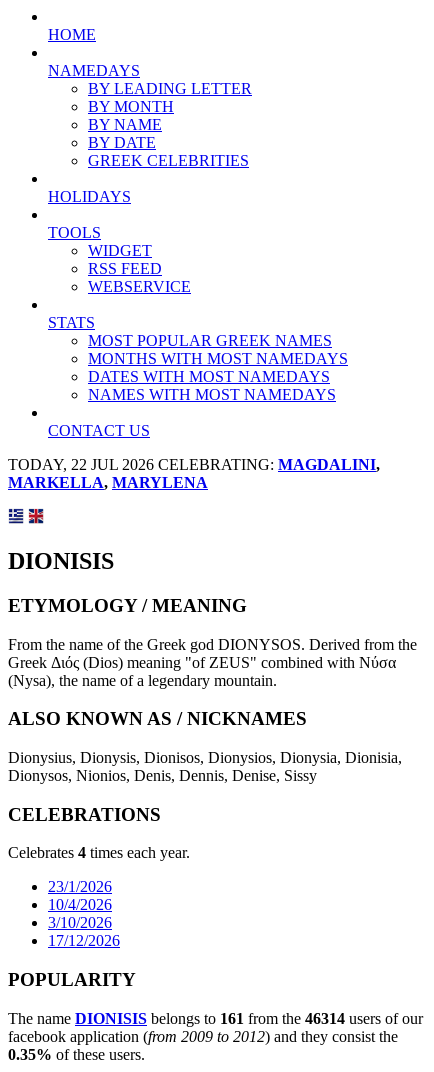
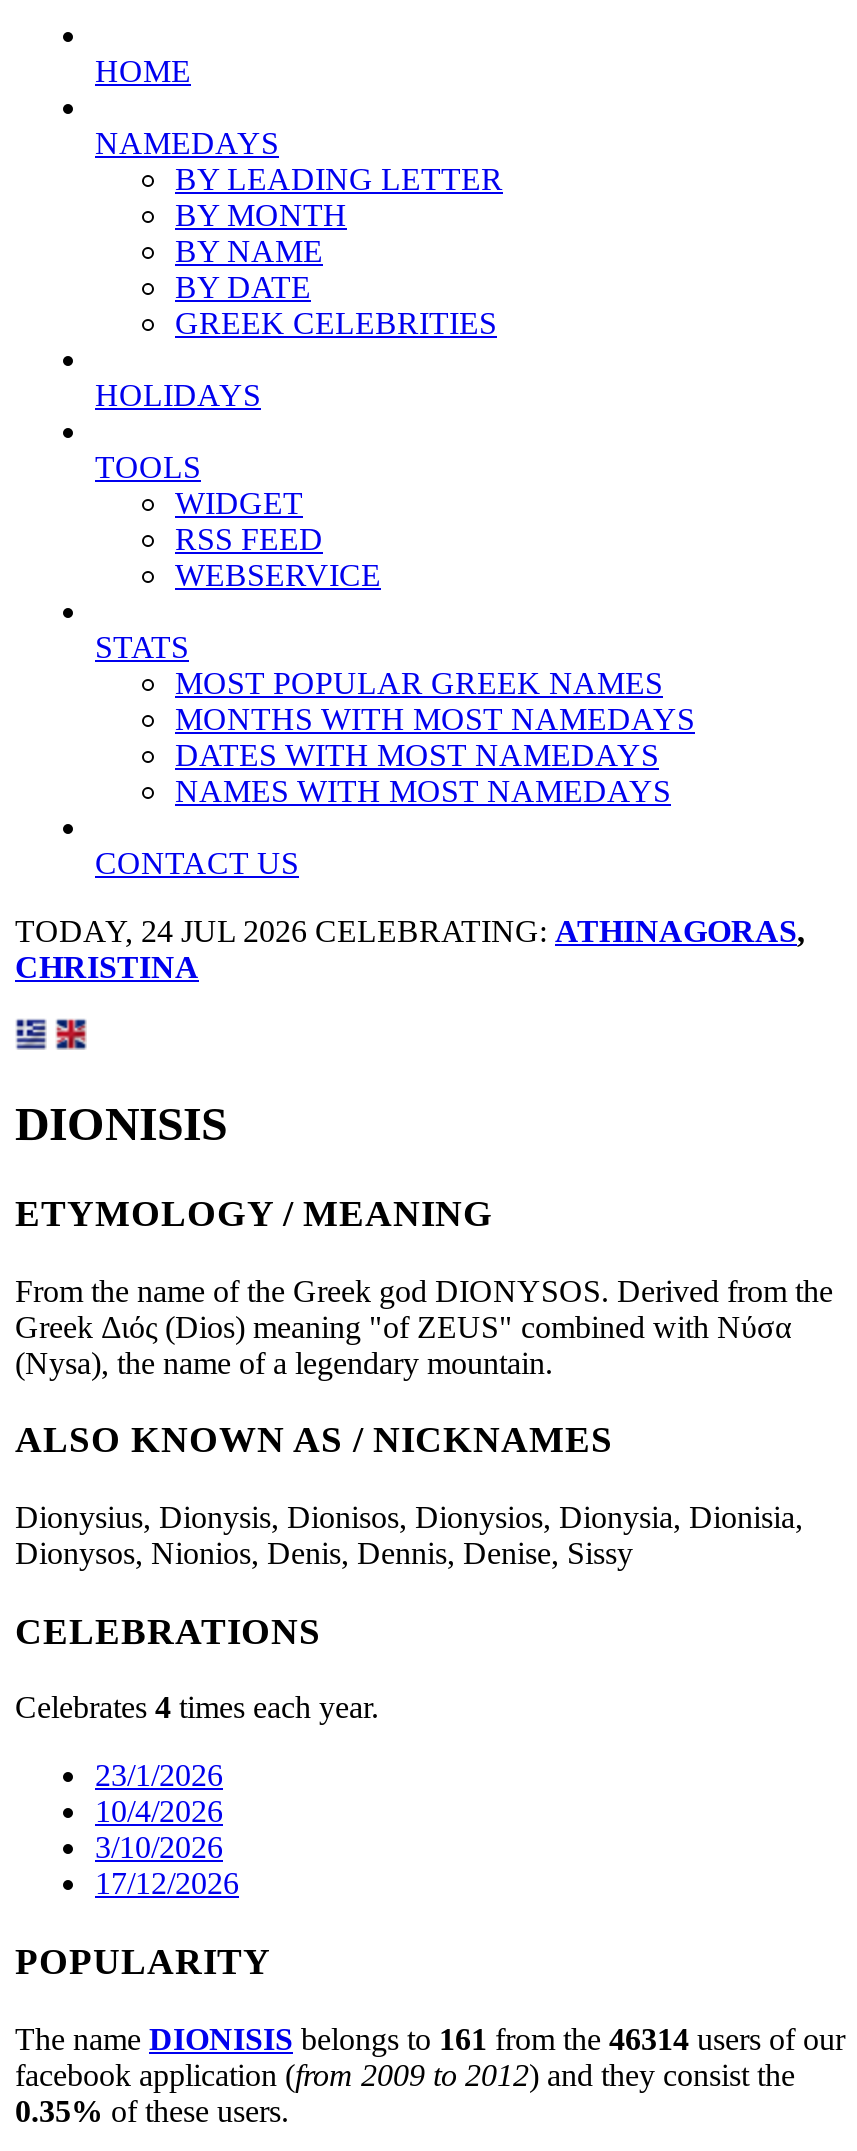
[8,456,380,491] TODAY, 22 JUL 2026 CELEBRATING: MAGDALINI, | MARKELLA, MARYLENA -> [15,914,805,984] TODAY, 24 JUL 2026 CELEBRATING: ATHINAGORAS, | CHRISTINA

